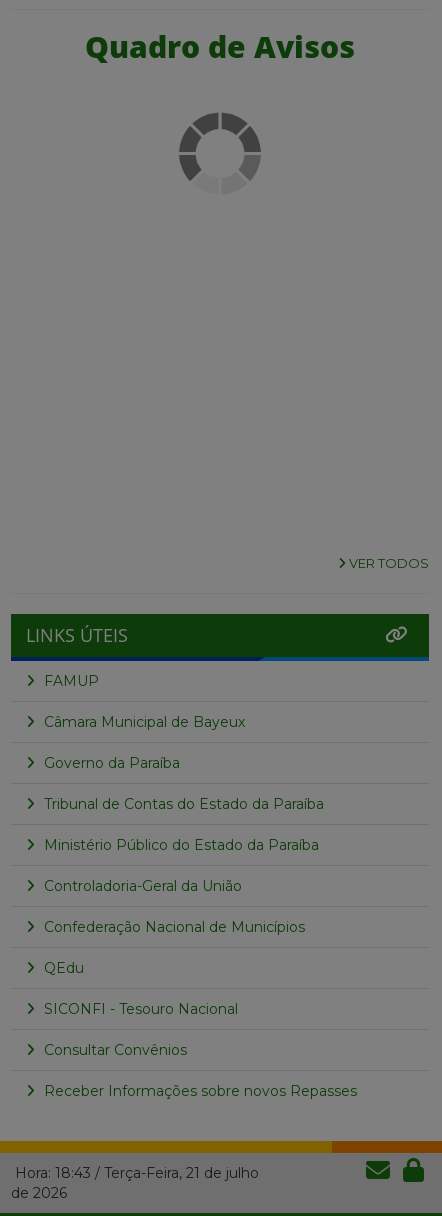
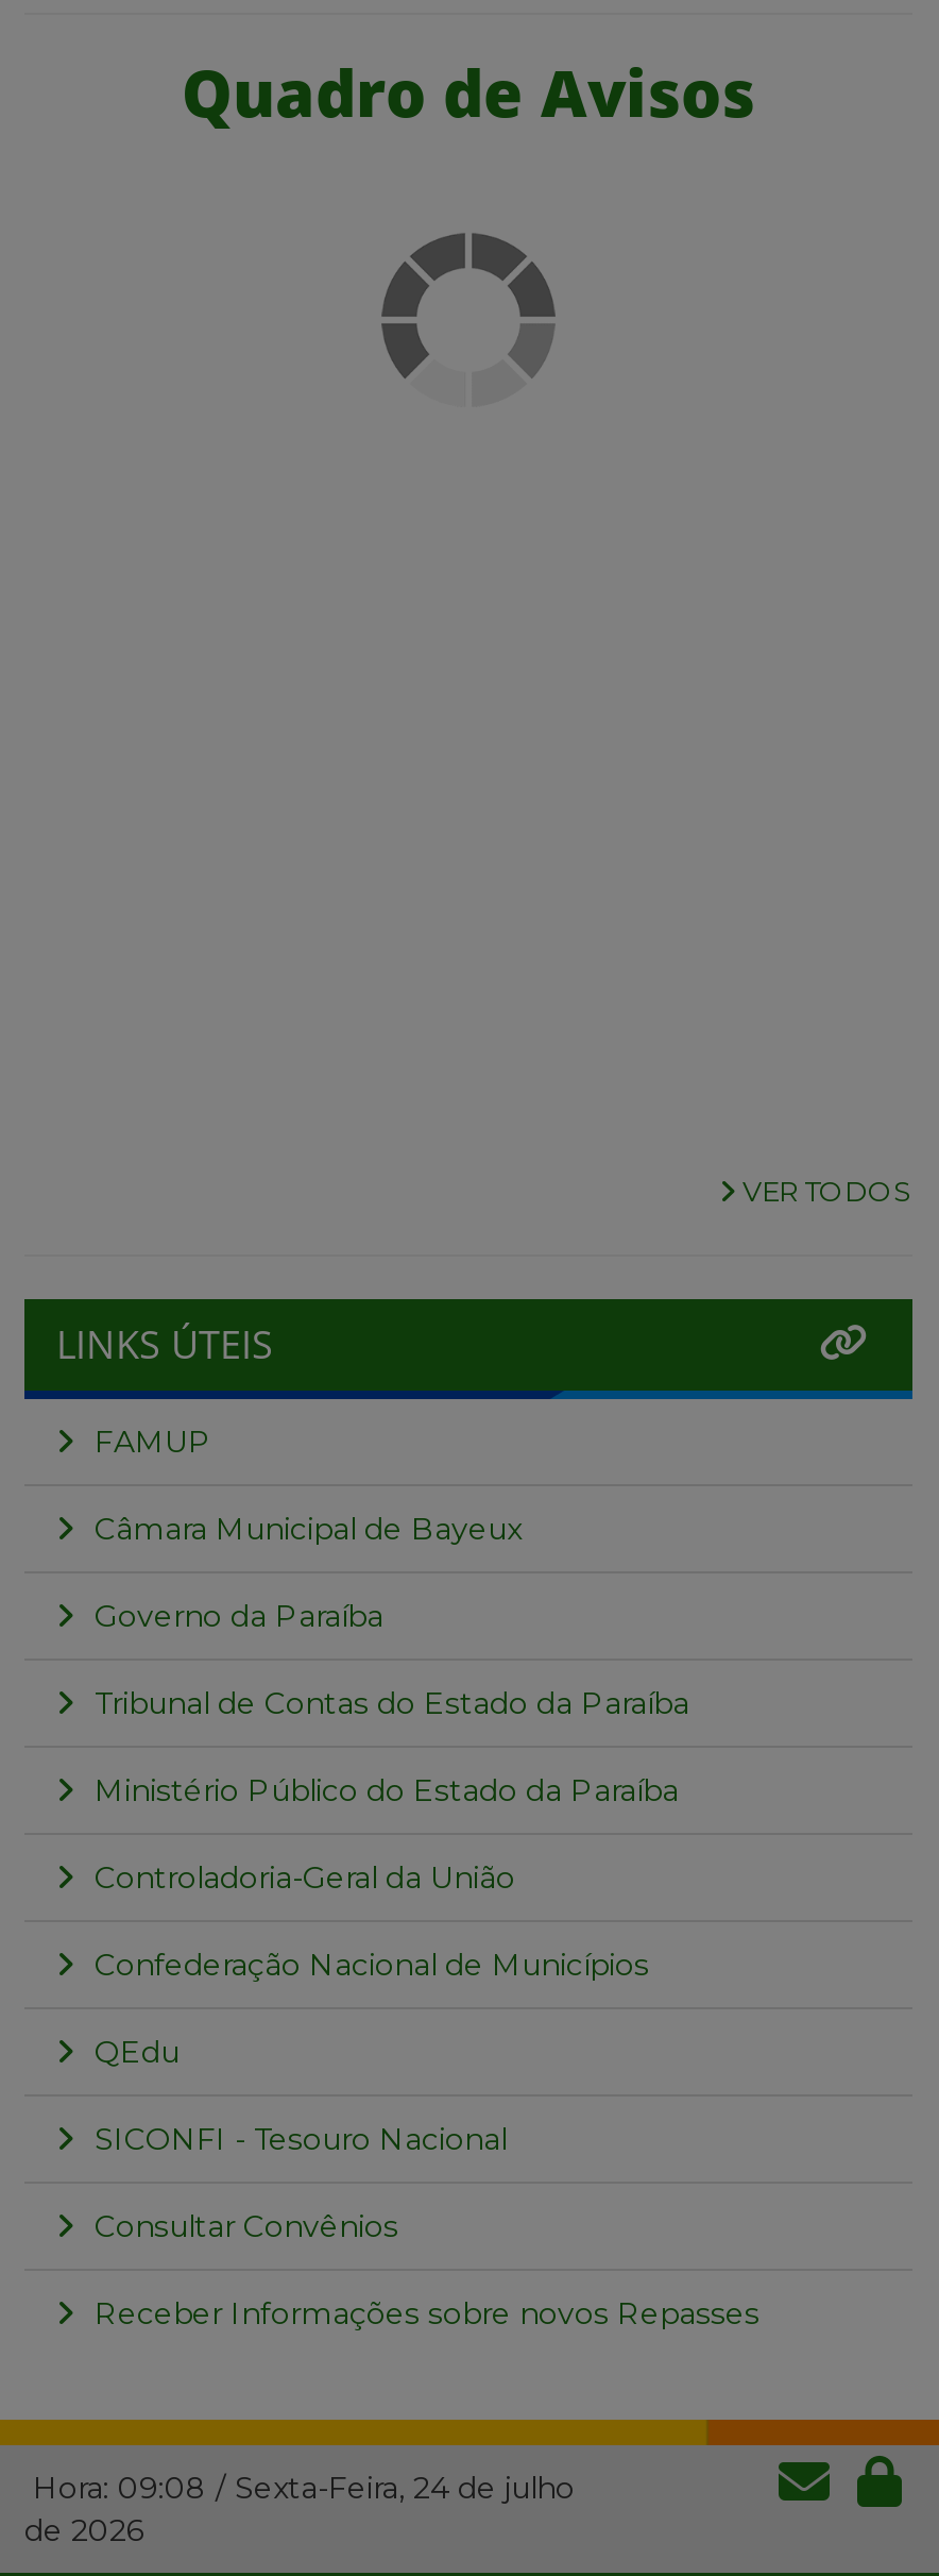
[11,1164,259,1182] Hora: 18:43 / Terça-Feira, 21 de julho -> [24,2469,575,2507] Hora: 09:08 / Sexta-Feira, 24 de julho

